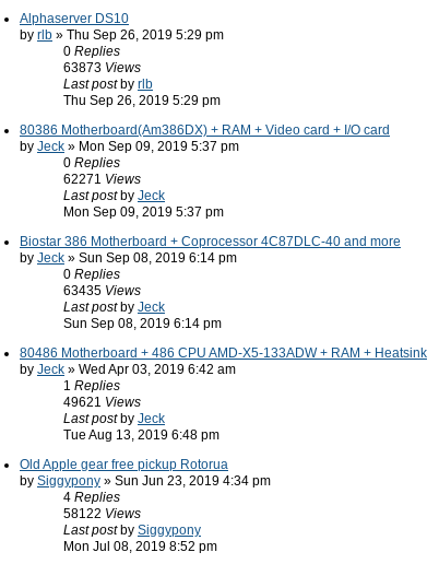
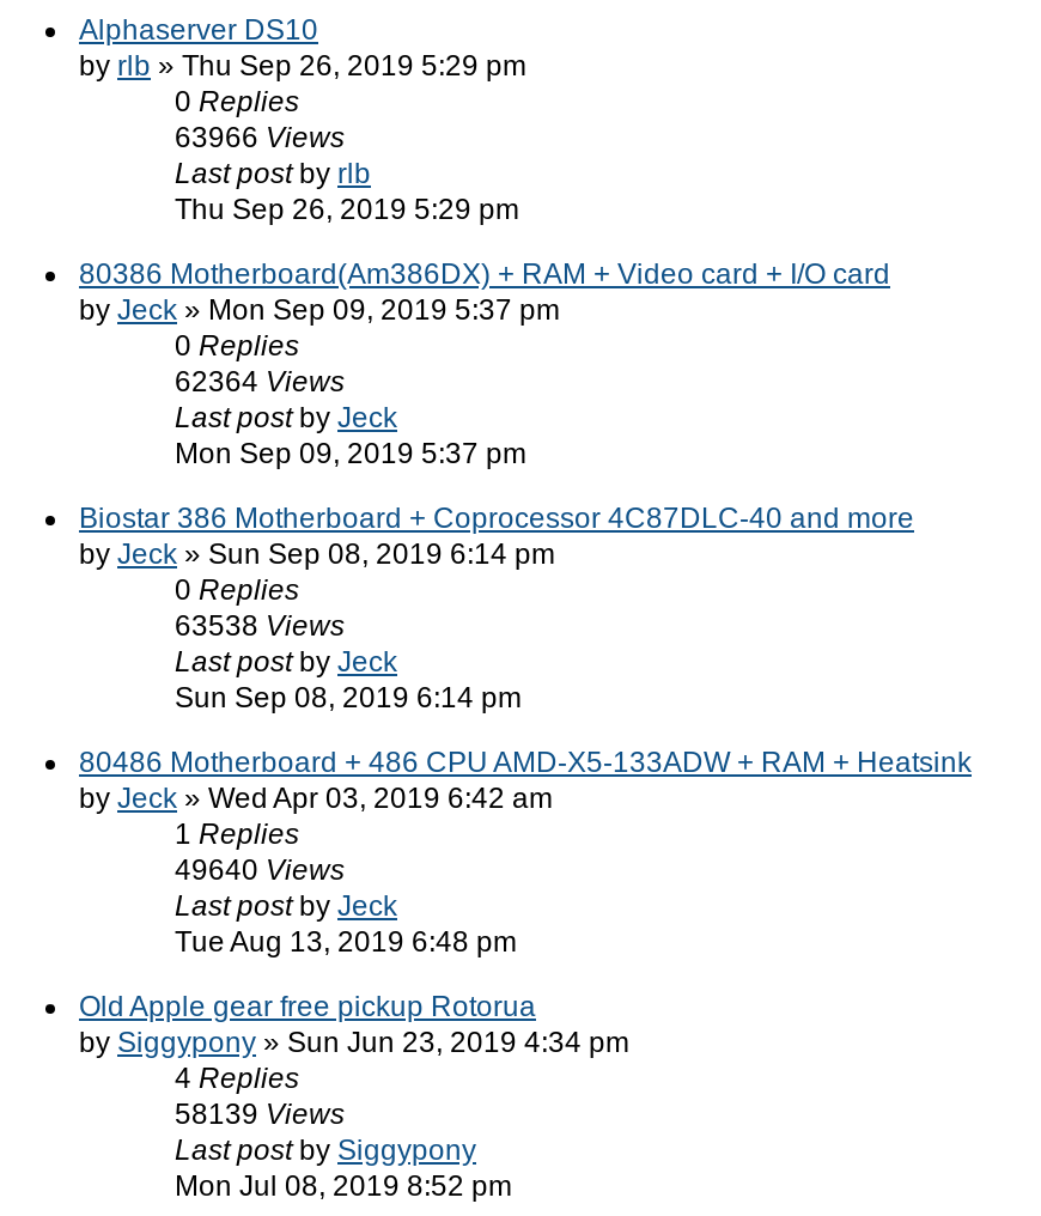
[63,60,141,75] 63873 Views -> [175,121,345,154] 63966 Views
[63,172,141,187] 62271 Views -> [175,365,345,399] 62364 Views
[63,283,141,298] 63435 Views -> [175,609,345,643] 63538 Views
[63,395,141,410] 49621 Views -> [175,853,345,887] 49640 Views
[63,506,141,521] 58122 Views -> [175,1098,345,1131] 58139 Views

